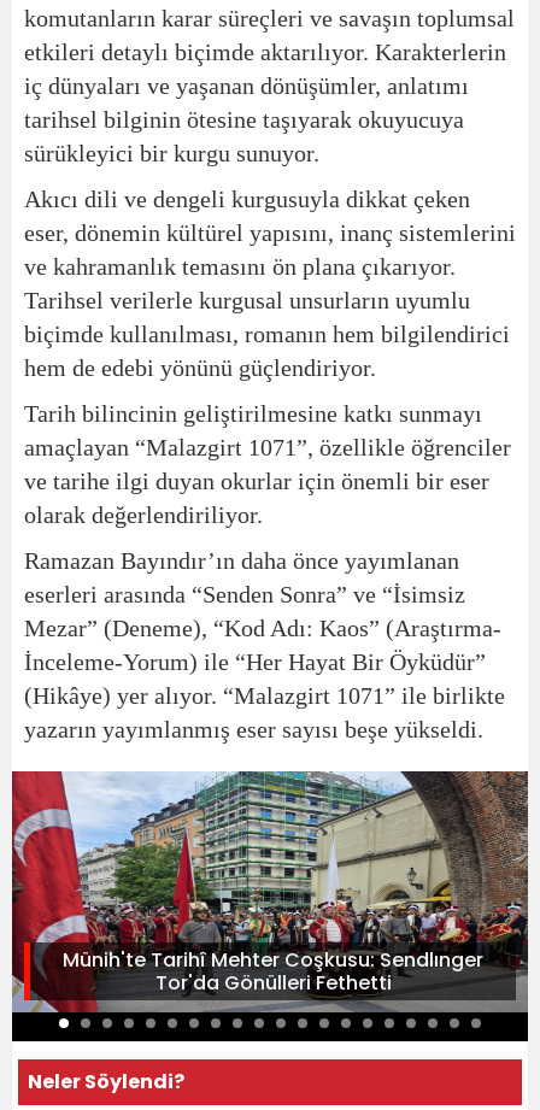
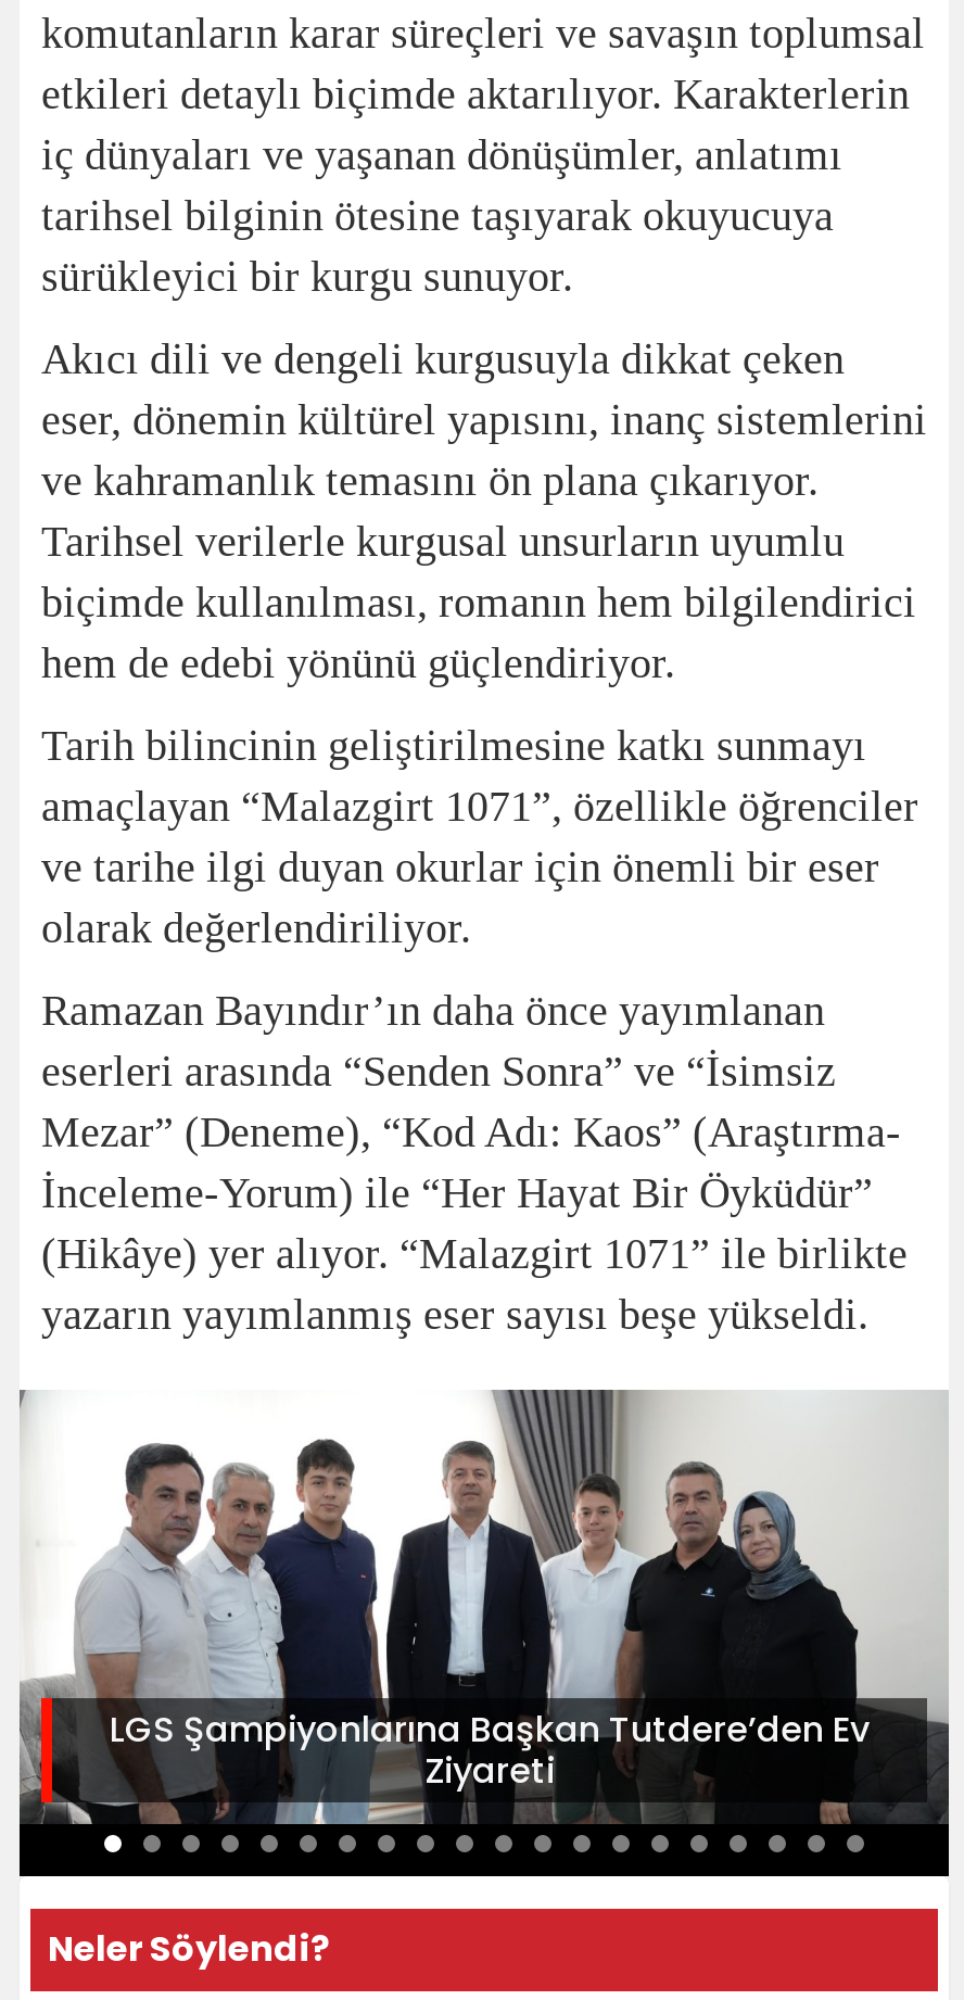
[11,770,529,1014] [image] | Münih'te Tarihî Mehter Coşkusu: Sendlınger | Tor'da Gönülleri Fethetti -> [20,1388,949,1824] [image] | LGS Şampiyonlarına Başkan Tutdere’den Ev | Ziyareti

